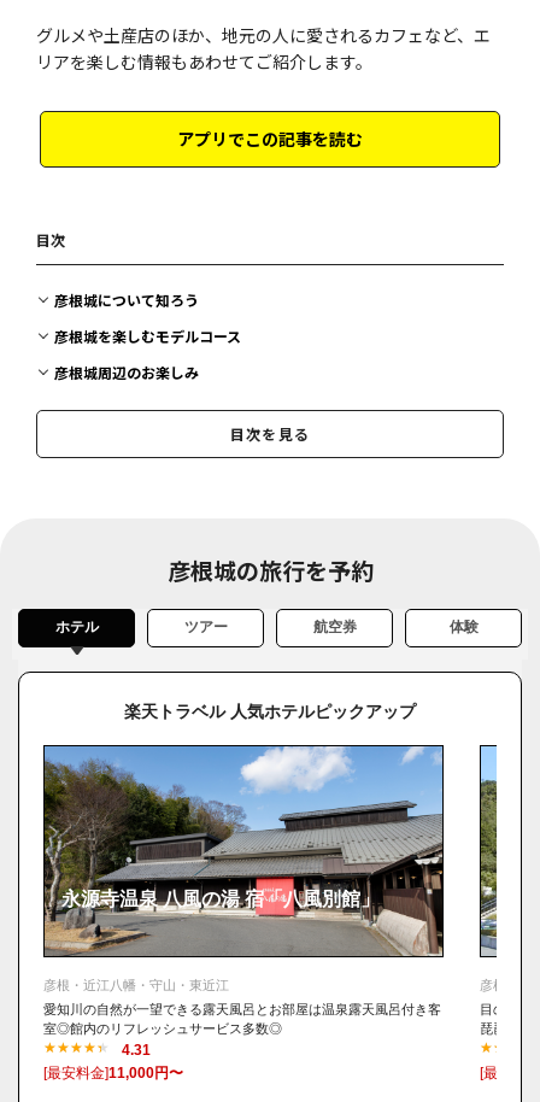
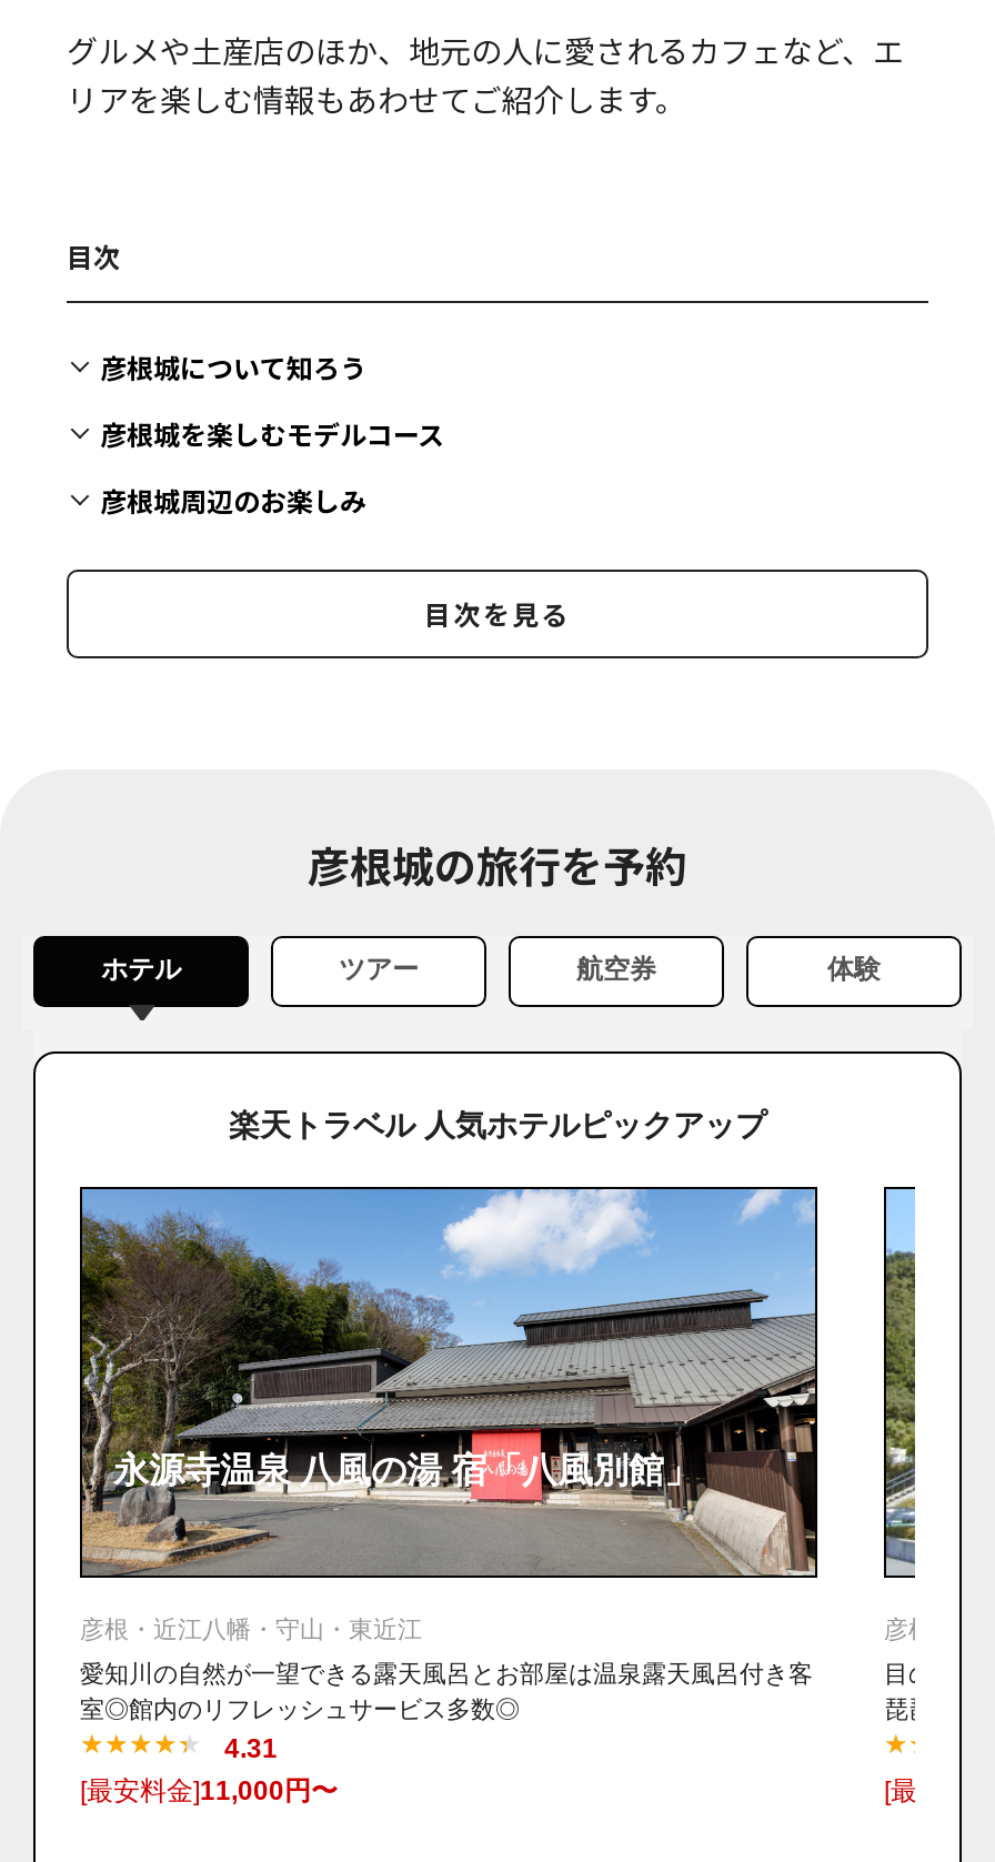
[177,126,363,150] アプリでこの記事を読む -> none

